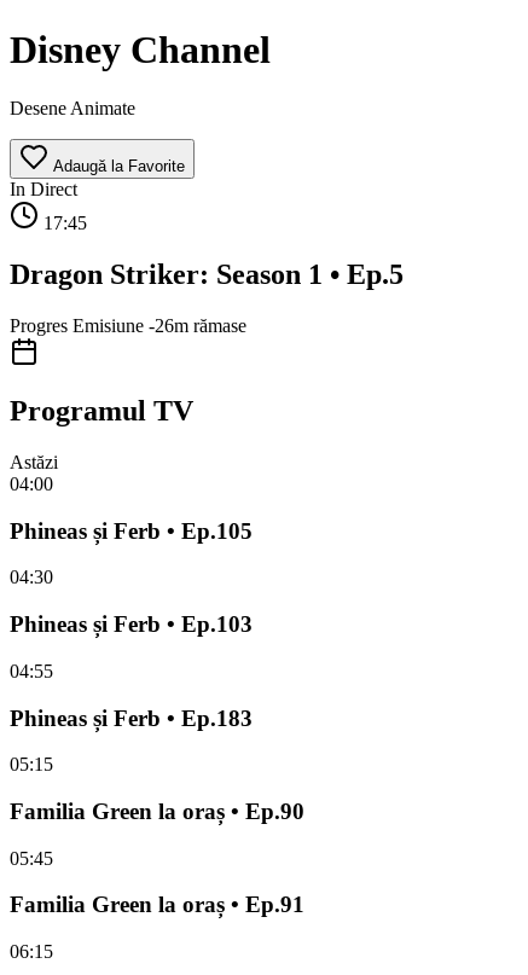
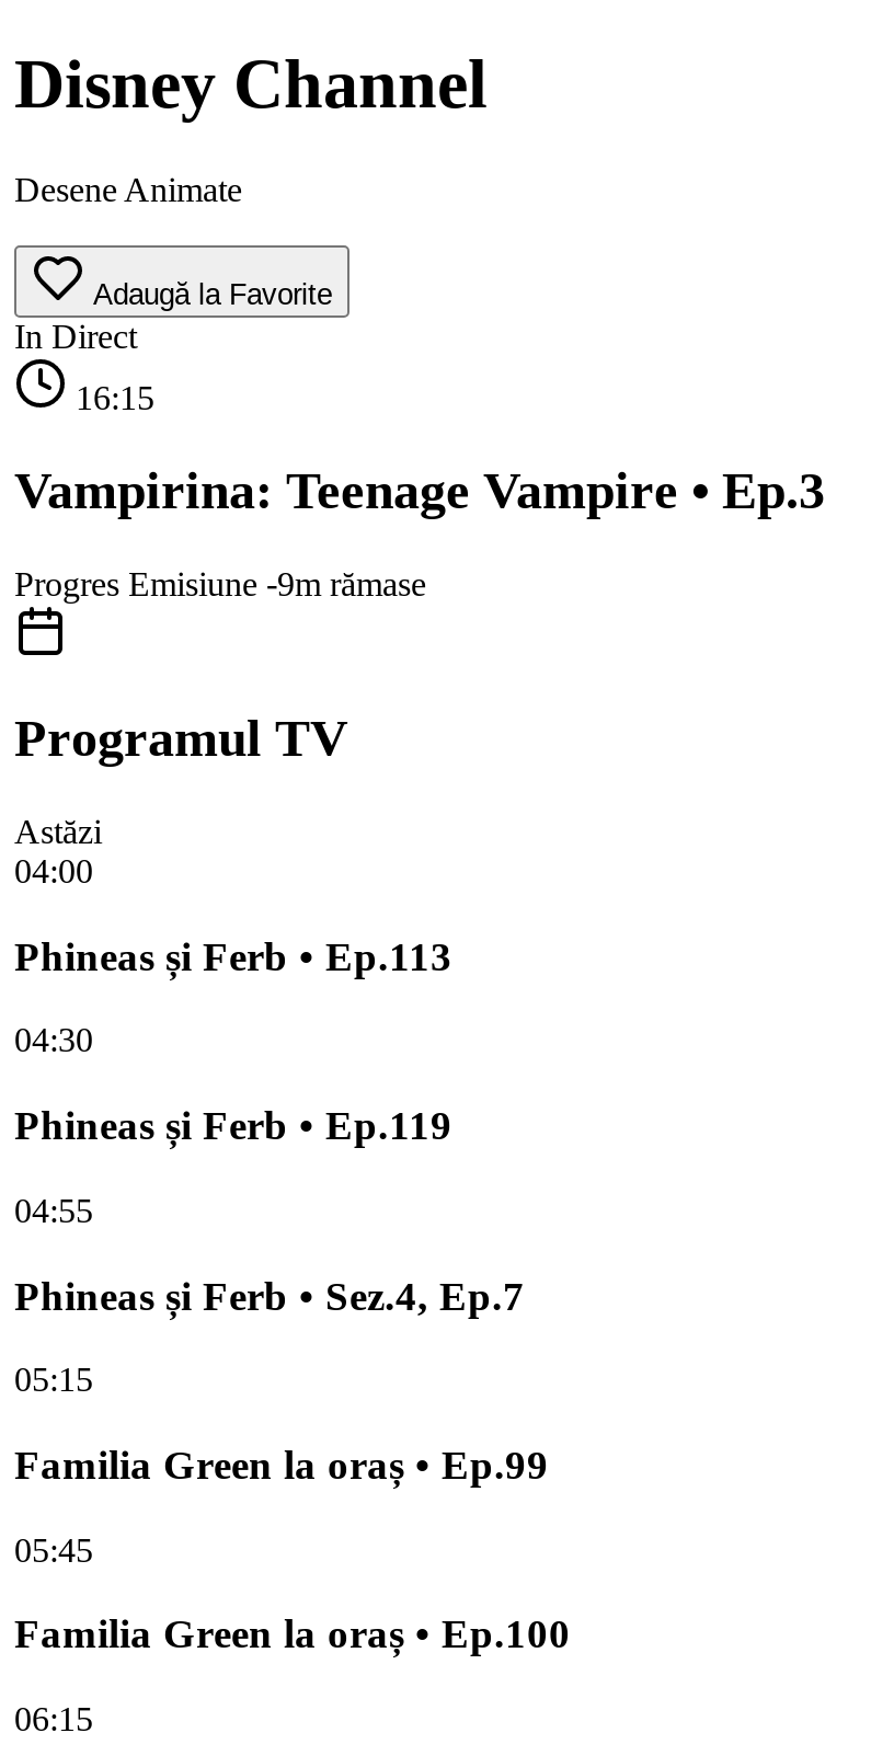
[43,213,87,234] 17:45 -> [76,380,154,417] 16:15
[10,259,404,290] Dragon Striker: Season 1 • Ep.5 -> [14,463,825,520] Vampirina: Teenage Vampire • Ep.3
[10,315,246,336] Progres Emisiune -26m rămase -> [14,565,426,603] Progres Emisiune -9m rămase
[10,518,253,543] Phineas și Ferb • Ep.105 -> [14,933,452,979] Phineas și Ferb • Ep.113
[10,611,253,637] Phineas și Ferb • Ep.103 -> [14,1102,452,1148] Phineas și Ferb • Ep.119
[10,705,253,730] Phineas și Ferb • Ep.183 -> [14,1272,525,1318] Phineas și Ferb • Sez.4, Ep.7
[10,799,304,824] Familia Green la oraș • Ep.90 -> [14,1442,549,1488] Familia Green la oraș • Ep.99
[10,892,304,917] Familia Green la oraș • Ep.91 -> [14,1611,571,1657] Familia Green la oraș • Ep.100

